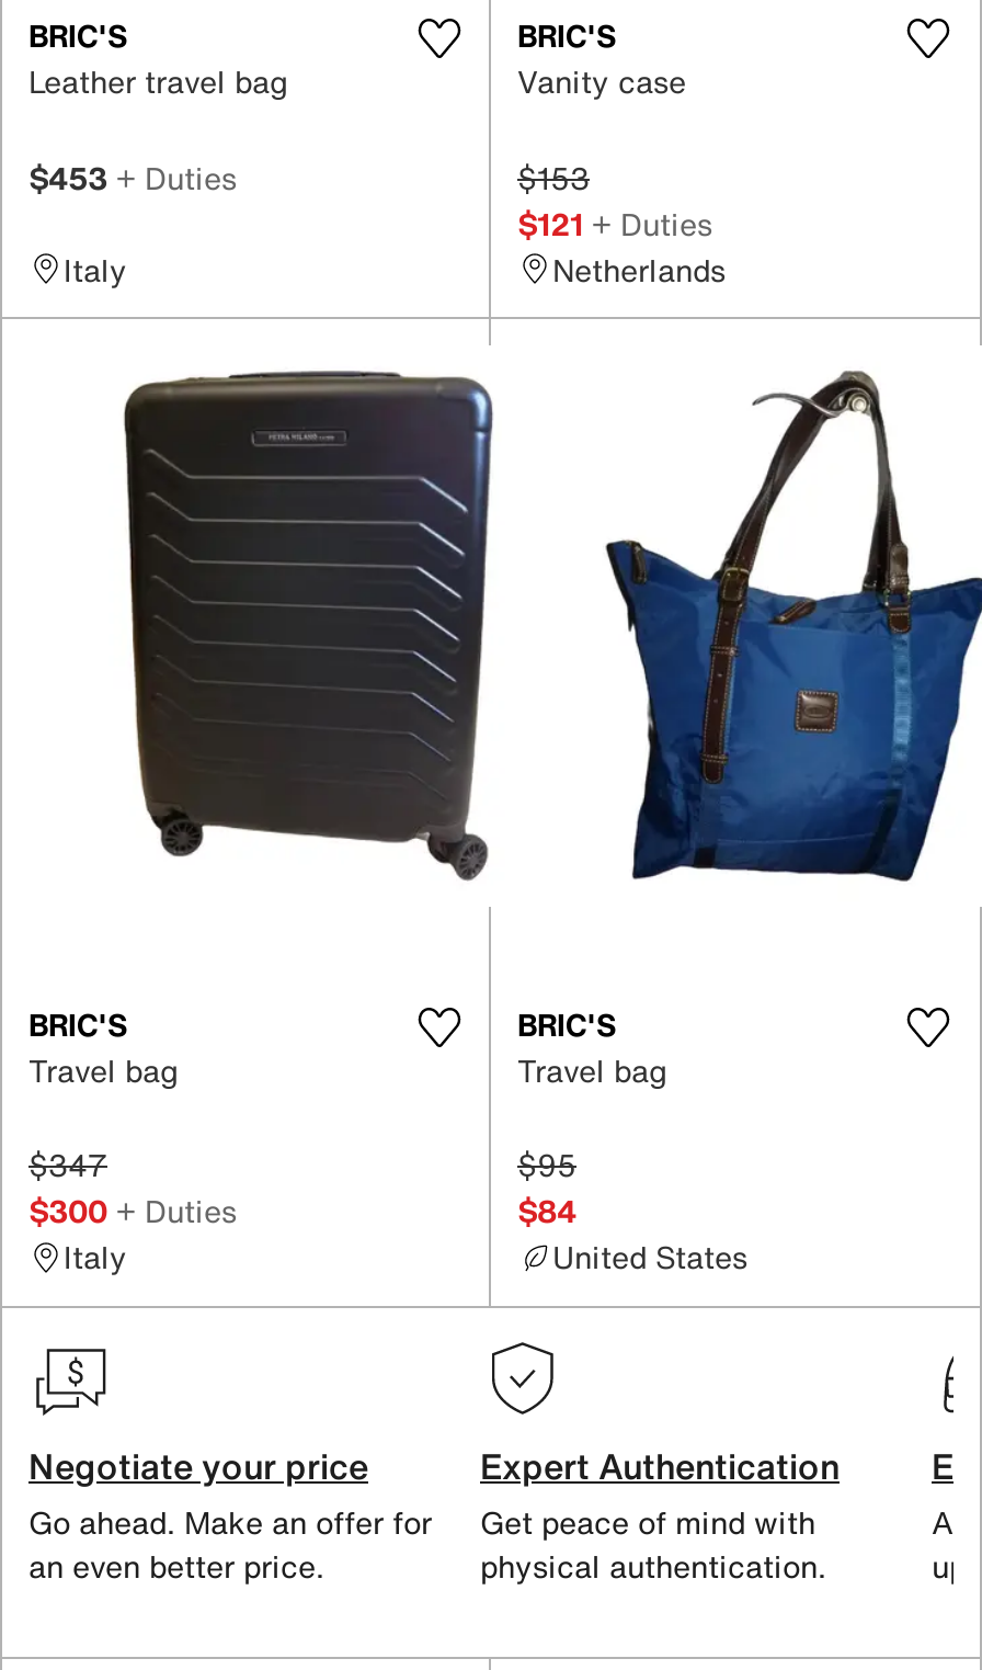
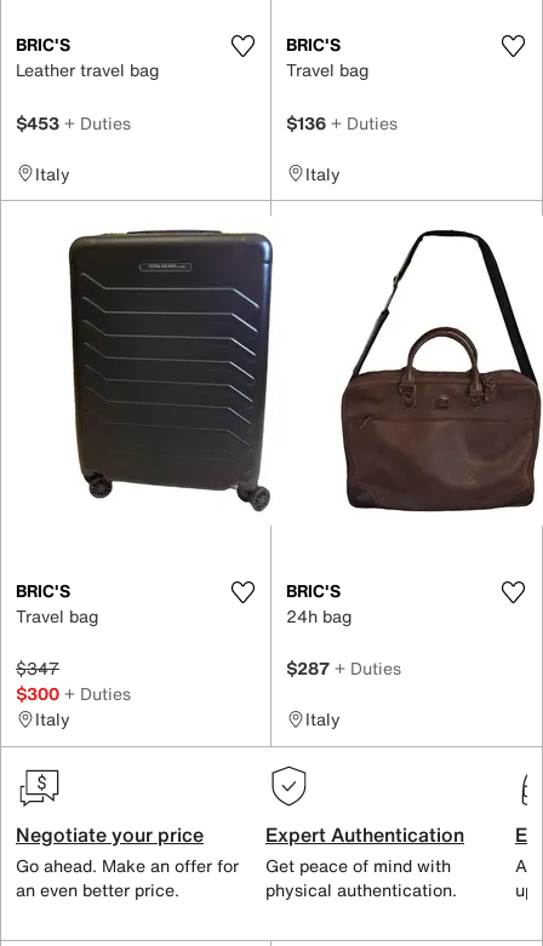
[517,59,726,292] Vanity case | $153 | $121 + Duties | Netherlands -> [286,57,398,186] Travel bag | $136 + Duties | Italy
[603,370,975,883] [image] -> [336,229,539,512] [image]
[517,1047,747,1281] Travel bag | $95 | $84 | United States -> [286,603,401,732] 24h bag | $287 + Duties | Italy

